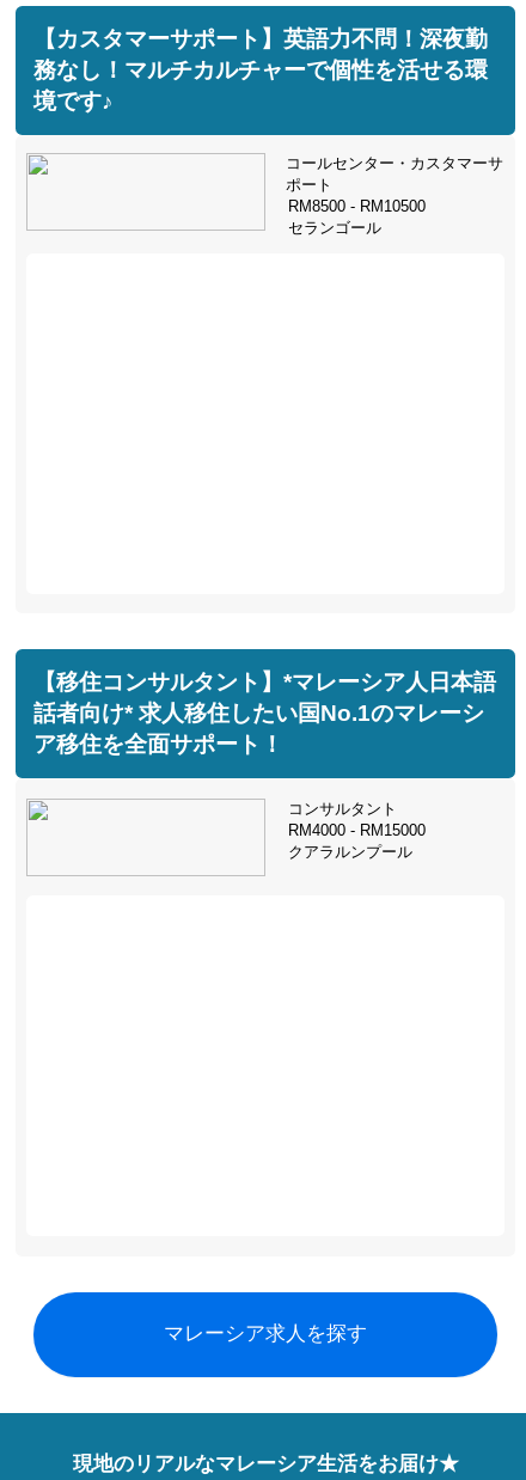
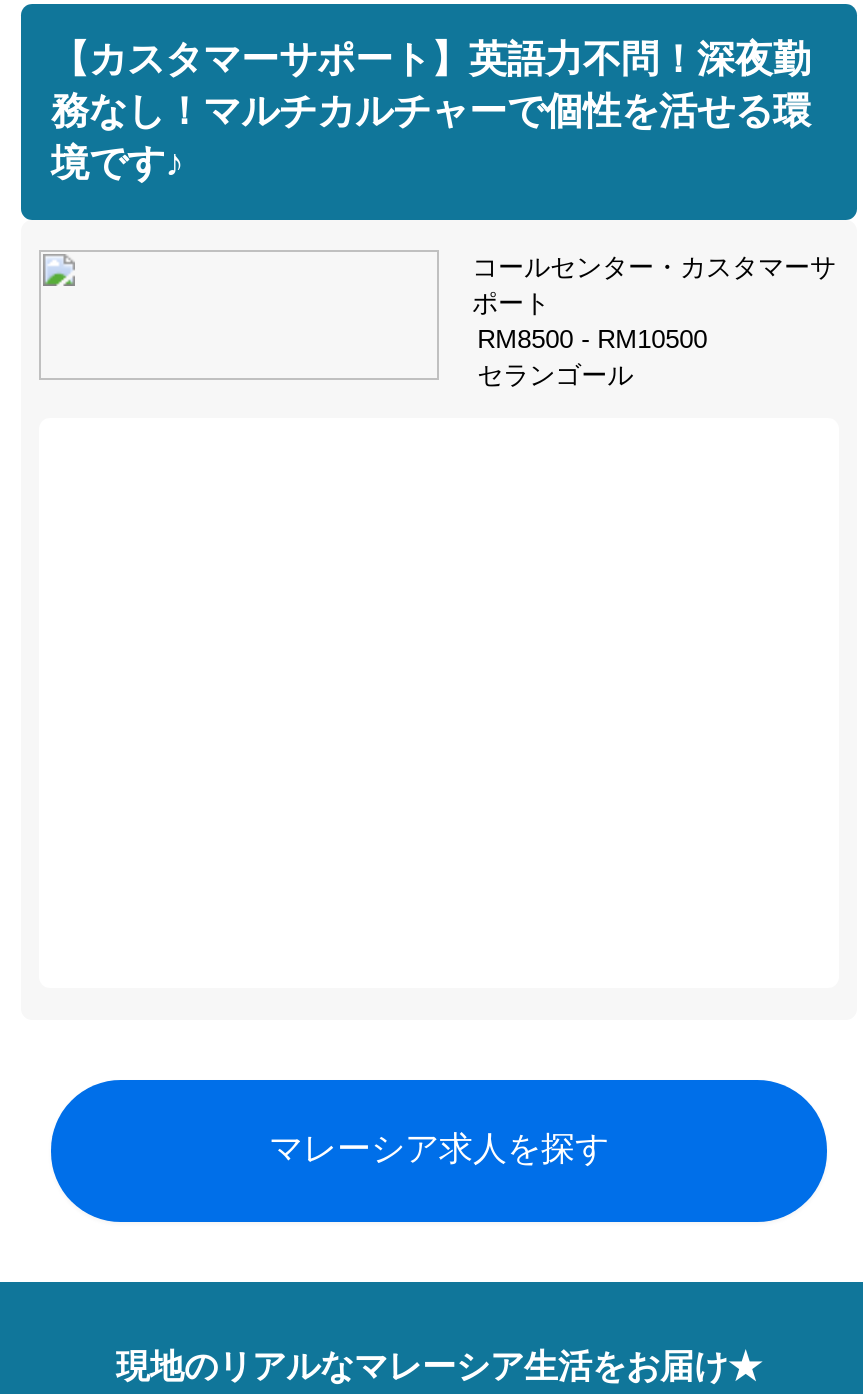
[33,669,496,861] 【移住コンサルタント】*マレーシア人日本語 | 話者向け* 求人移住したい国No.1のマレーシ | ア移住を全面サポート！ | コンサルタント | RM4000 - RM15000 | クアラルンプール -> none

